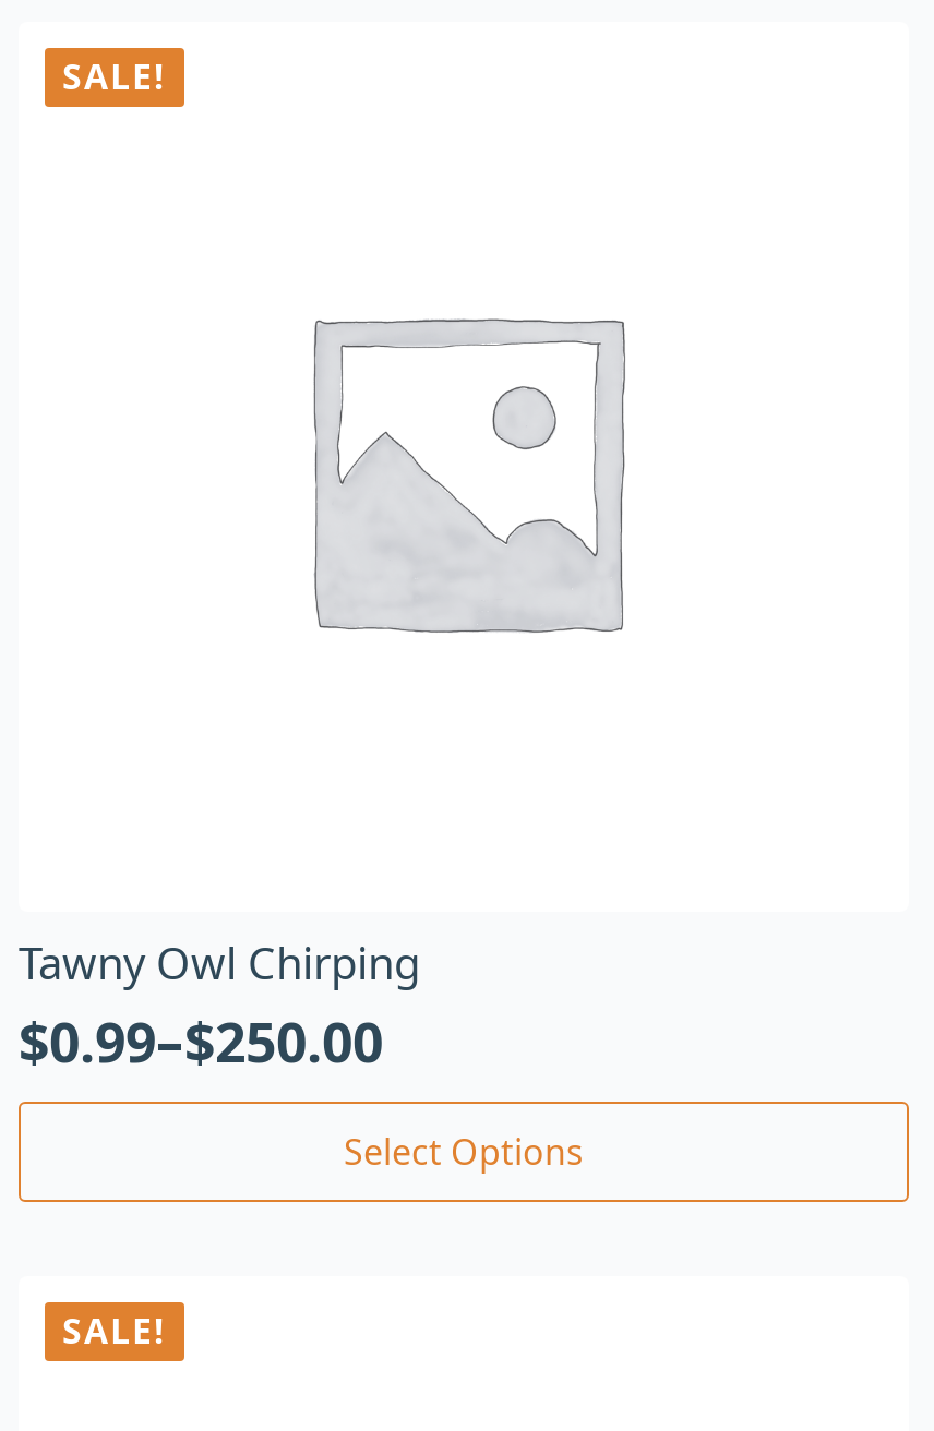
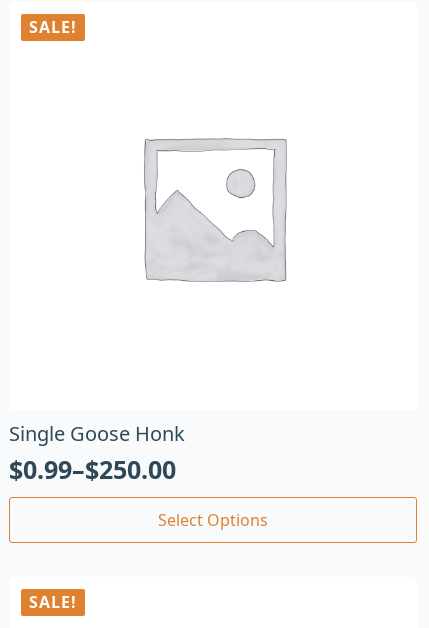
[19,935,420,993] Tawny Owl Chirping -> [9,420,185,447] Single Goose Honk

